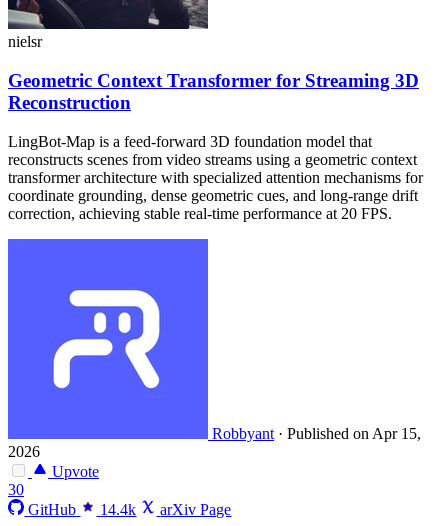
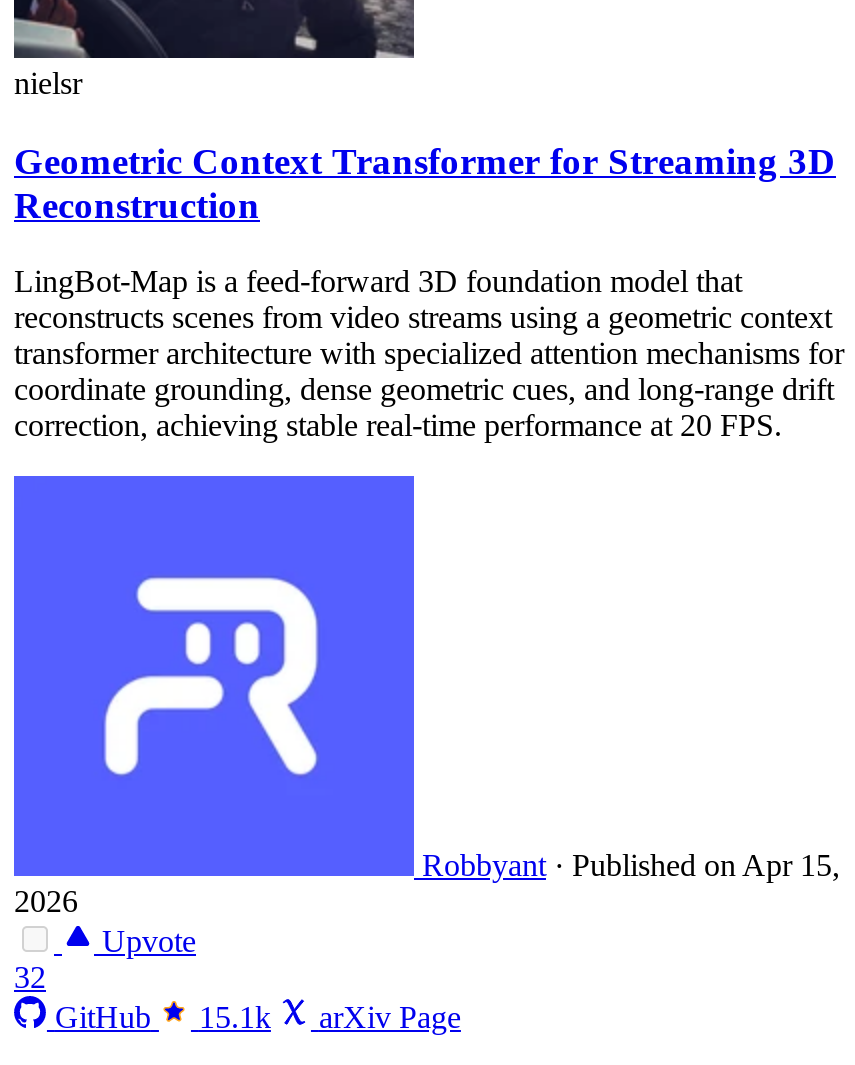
[8,480,24,497] 30 -> [14,961,46,995] 32
[28,500,231,517] GitHub 14.4k arXiv Page -> [55,1001,461,1035] GitHub 15.1k arXiv Page

